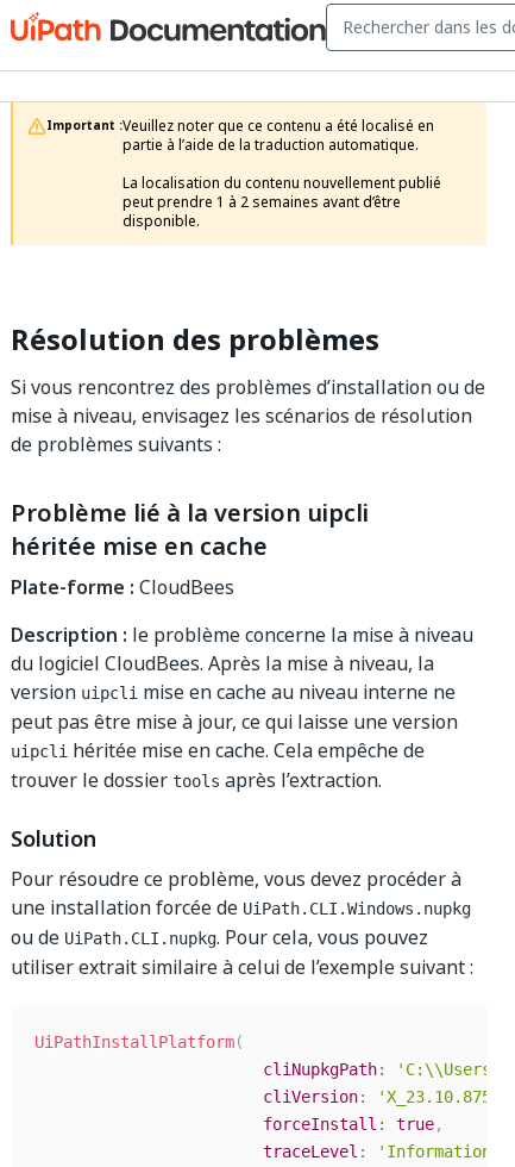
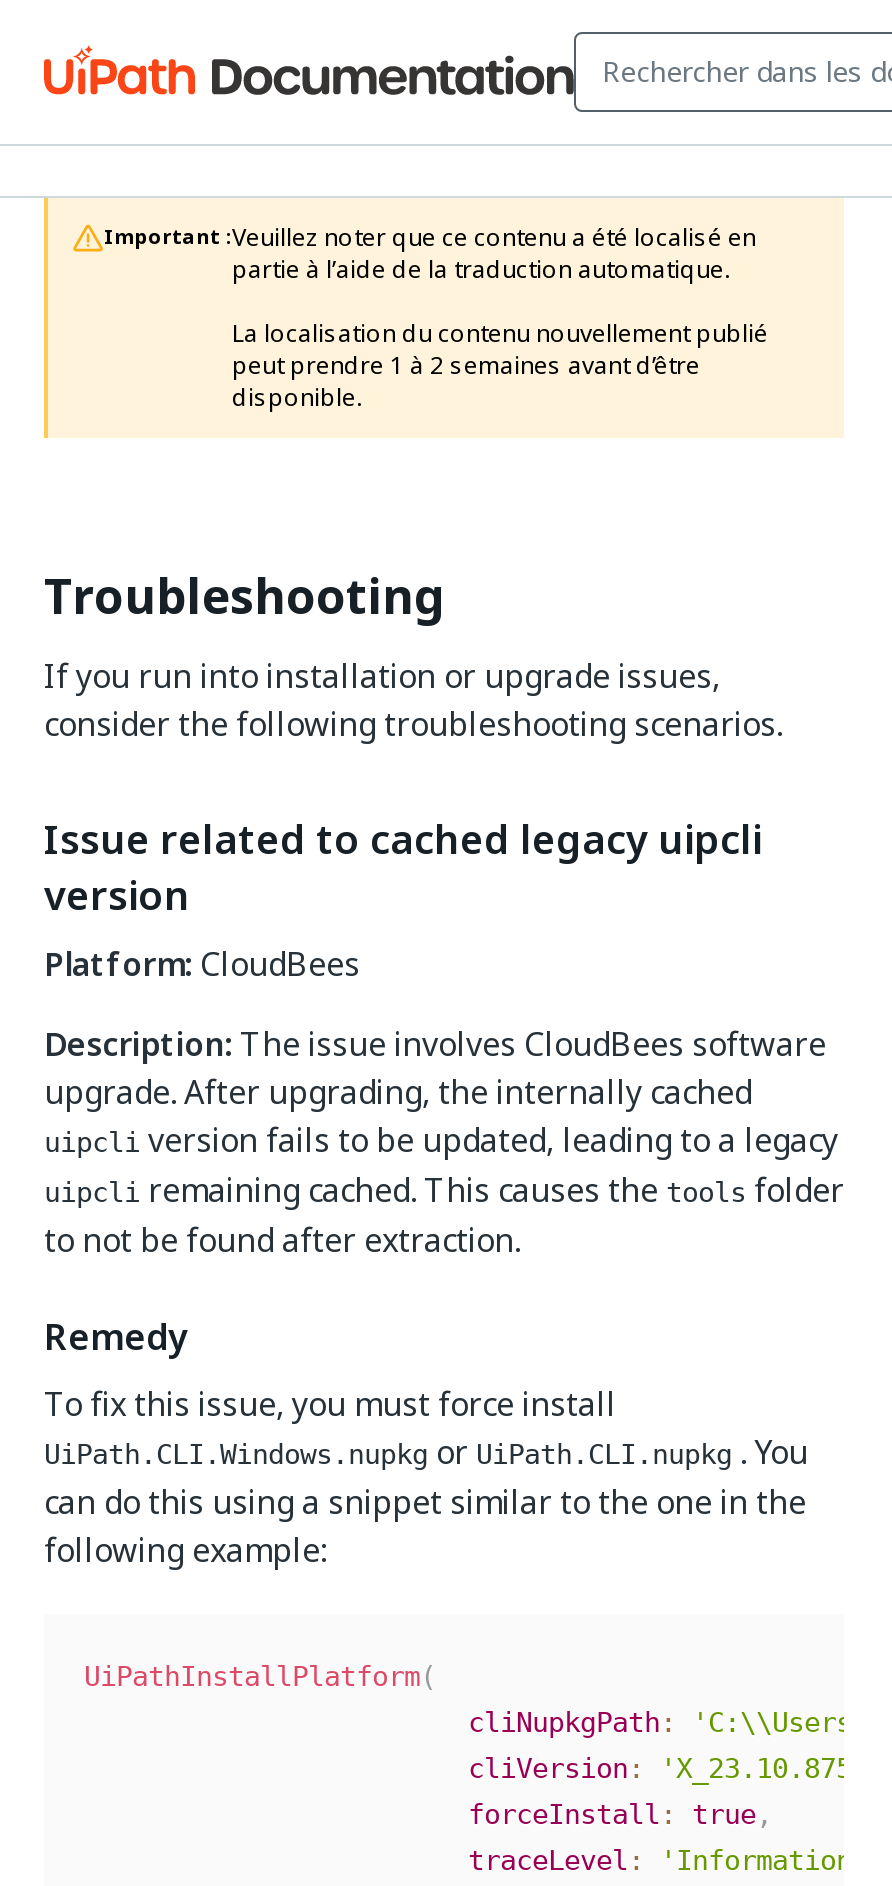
[11,318,485,458] Résolution des problèmes | Si vous rencontrez des problèmes d’installation ou de | mise à niveau, envisagez les scénarios de résolution | de problèmes suivants : -> [44,560,782,748] Troubleshooting | If you run into installation or upgrade issues, | consider the following troubleshooting scenarios.
[11,495,369,601] Problème lié à la version uipcli | héritée mise en cache | Plate-forme : CloudBees -> [44,810,762,988] Issue related to cached legacy uipcli | version | Platform: CloudBees
[11,620,473,794] Description : le problème concerne la mise à niveau | du logiciel CloudBees. Après la mise à niveau, la | version uipcli mise en cache au niveau interne ne | peut pas être mise à jour, ce qui laisse une version | uipcli héritée mise en cache. Cela empêche de | trouver le dossier tools après l’extraction. -> [44,1020,844,1264] Description: The issue involves CloudBees software | upgrade. After upgrading, the internally cached | uipcli version fails to be updated, leading to a legacy | uipcli remaining cached. This causes the tools folder | to not be found after extraction.
[11,823,473,981] Solution | Pour résoudre ce problème, vous devez procéder à | une installation forcée de UiPath.CLI.Windows.nupkg | ou de UiPath.CLI.nupkg. Pour cela, vous pouvez | utiliser extrait similaire à celui de l’exemple suivant : -> [44,1310,808,1574] Remedy | To fix this issue, you must force install | UiPath.CLI.Windows.nupkg or UiPath.CLI.nupkg. You | can do this using a snippet similar to the one in the | following example:

